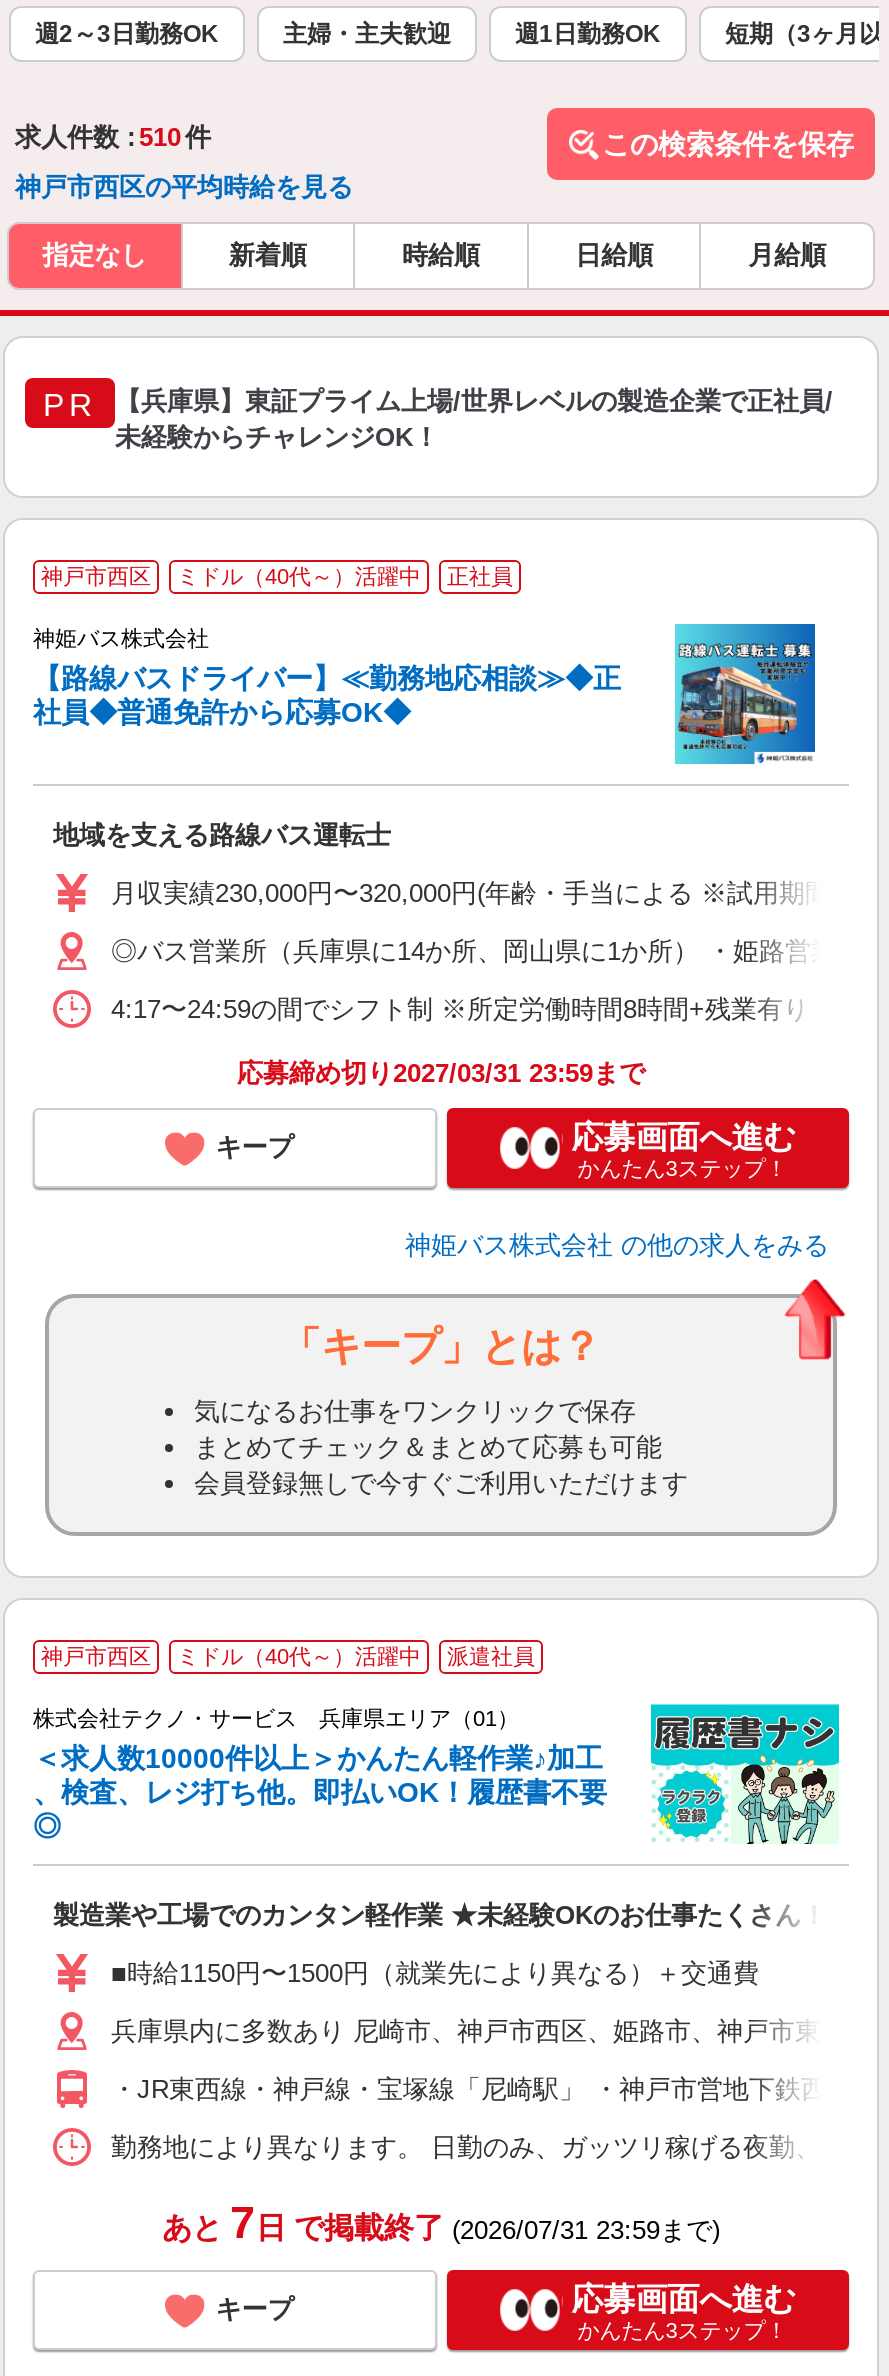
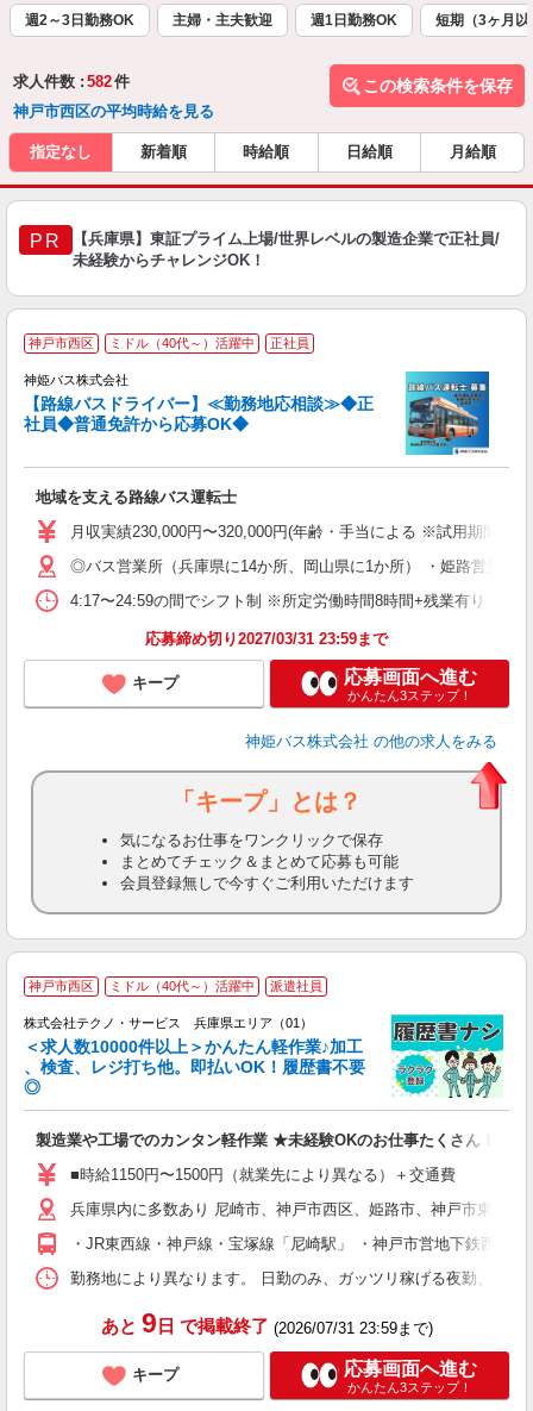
[15,122,211,152] 求人件数 : 510 件 -> [13,73,130,91] 求人件数 : 582 件
[162,2198,720,2248] あと 7日 で掲載終了(2026/07/31 23:59まで) -> [101,1309,432,1339] あと 9日 で掲載終了(2026/07/31 23:59まで)

